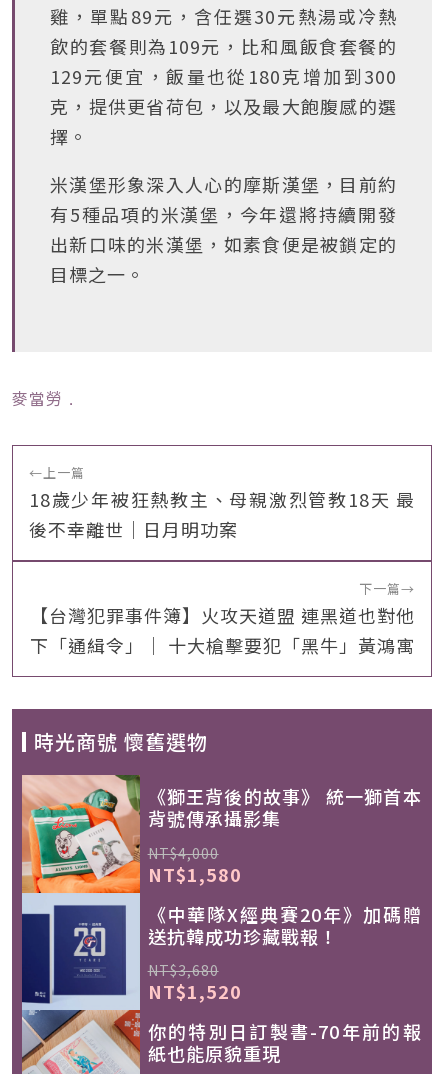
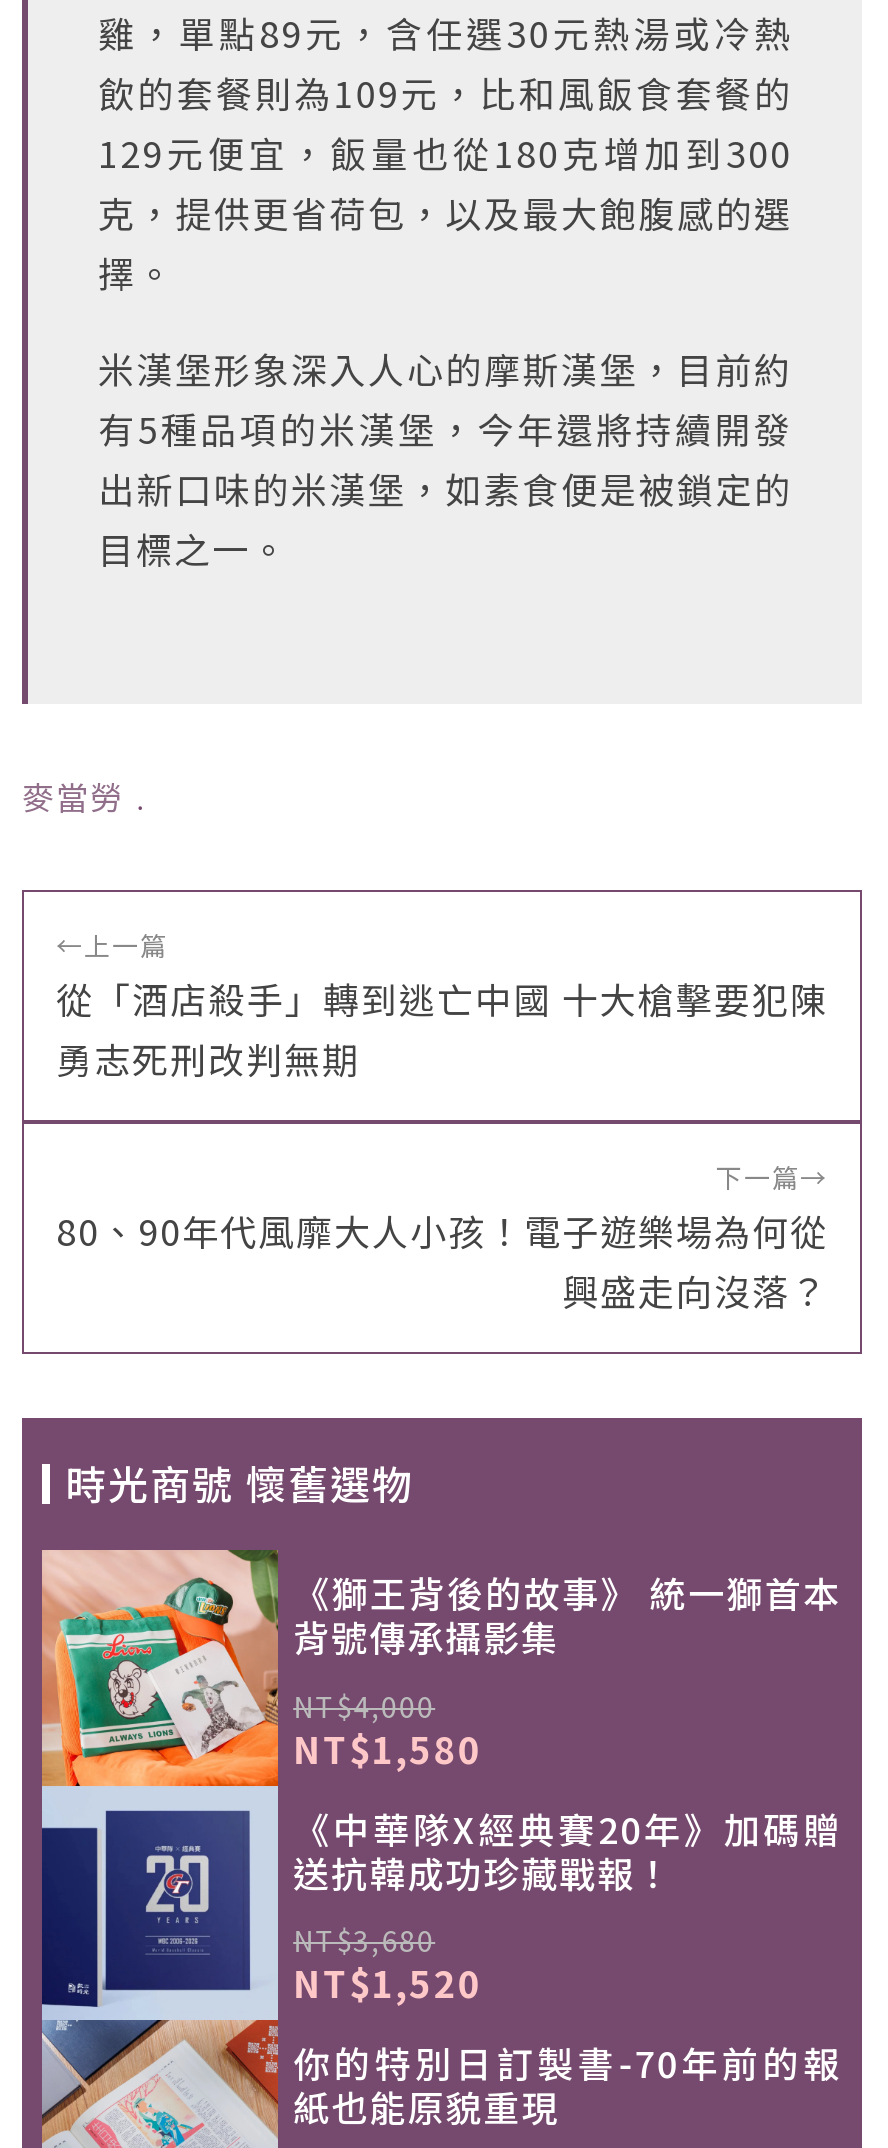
[29,486,415,542] 18歲少年被狂熱教主、母親激烈管教18天 最 | 後不幸離世｜日月明功案 -> [56,972,828,1084] 從「酒店殺手」轉到逃亡中國 十大槍擊要犯陳 | 勇志死刑改判無期
[30,602,415,658] 【台灣犯罪事件簿】火攻天道盟 連黑道也對他 | 下「通緝令」｜ 十大槍擊要犯「黑牛」黃鴻寓 -> [56,1204,828,1316] 80、90年代風靡大人小孩！電子遊樂場為何從 | 興盛走向沒落？

